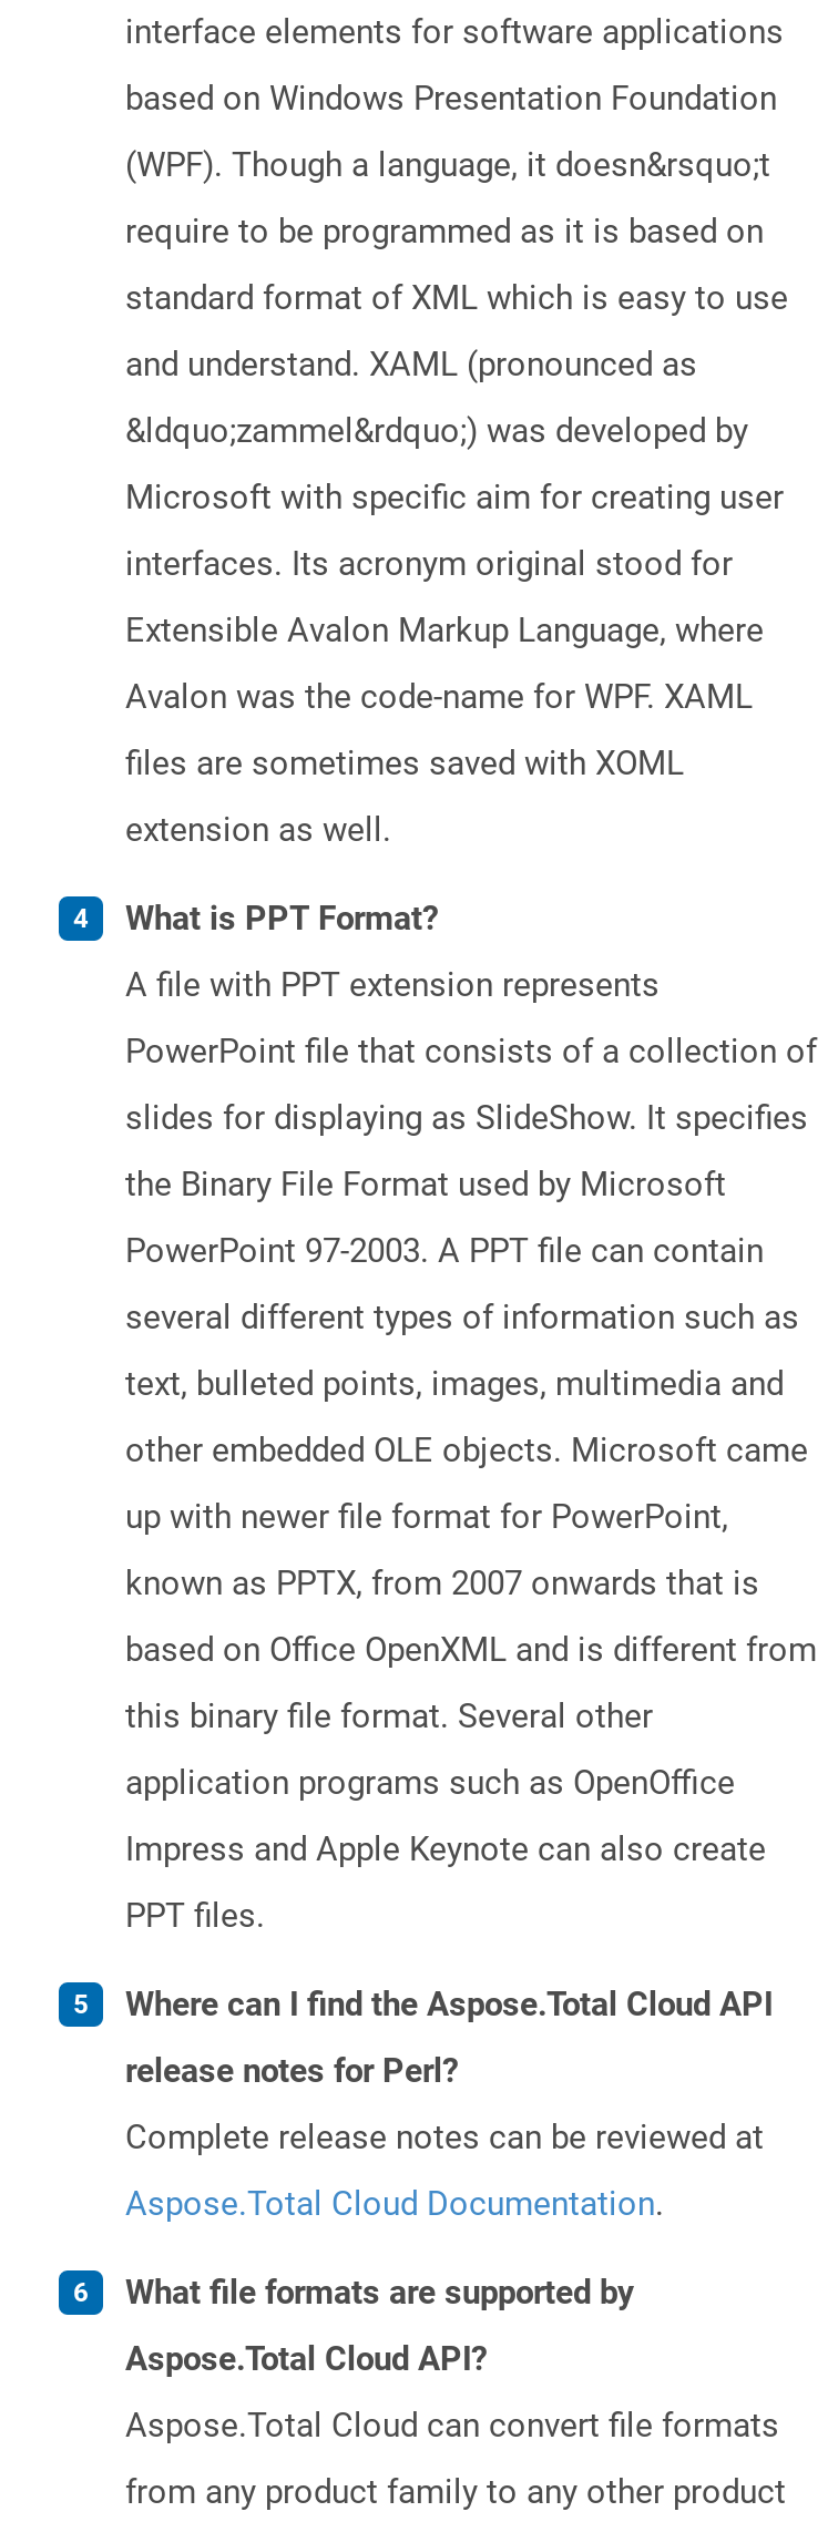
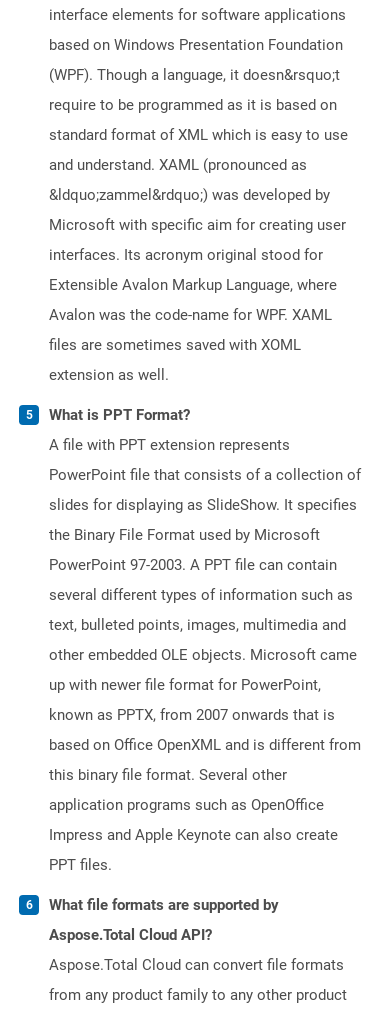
[125,1985,773,2224] Where can I find the Aspose.Total Cloud API | release notes for Perl? | Complete release notes can be reviewed at | Aspose.Total Cloud Documentation. -> none

